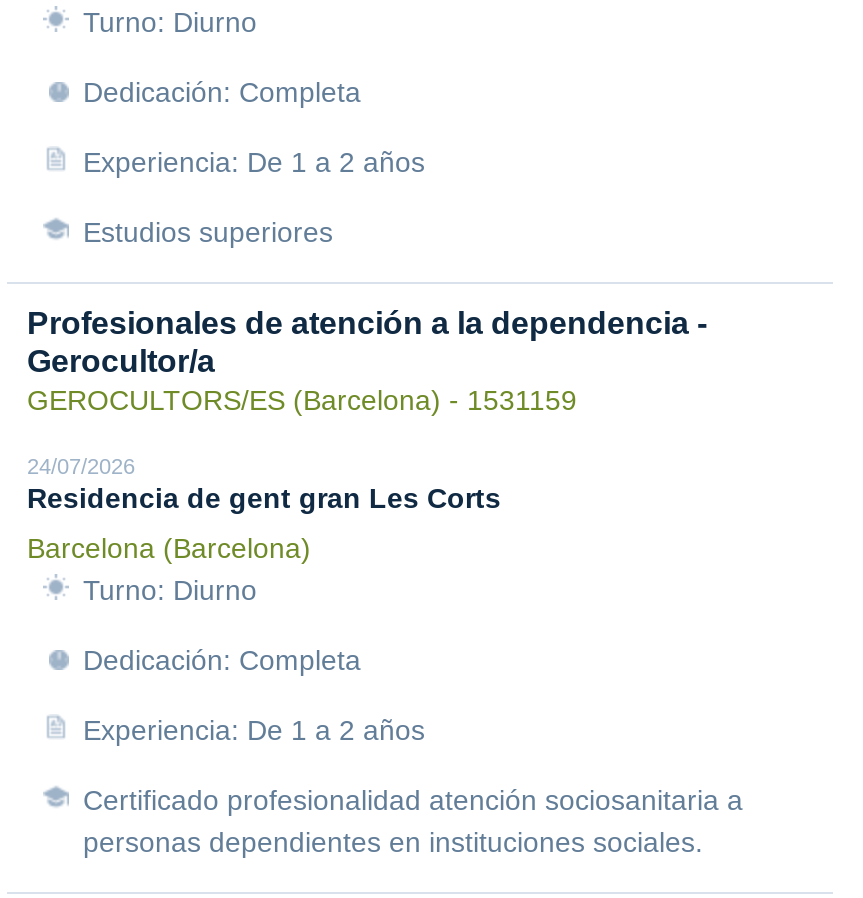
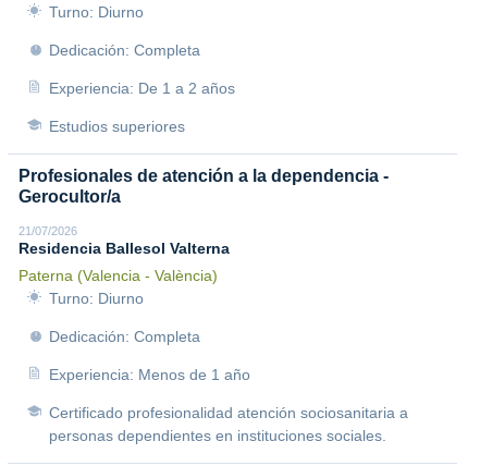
[27,384,577,564] GEROCULTORS/ES (Barcelona) - 1531159 | 24/07/2026 | Residencia de gent gran Les Corts | Barcelona (Barcelona) -> [19,224,230,284] 21/07/2026 | Residencia Ballesol Valterna | Paterna (Valencia - València)
[83,714,425,746] Experiencia: De 1 a 2 años -> [49,366,250,383] Experiencia: Menos de 1 año

